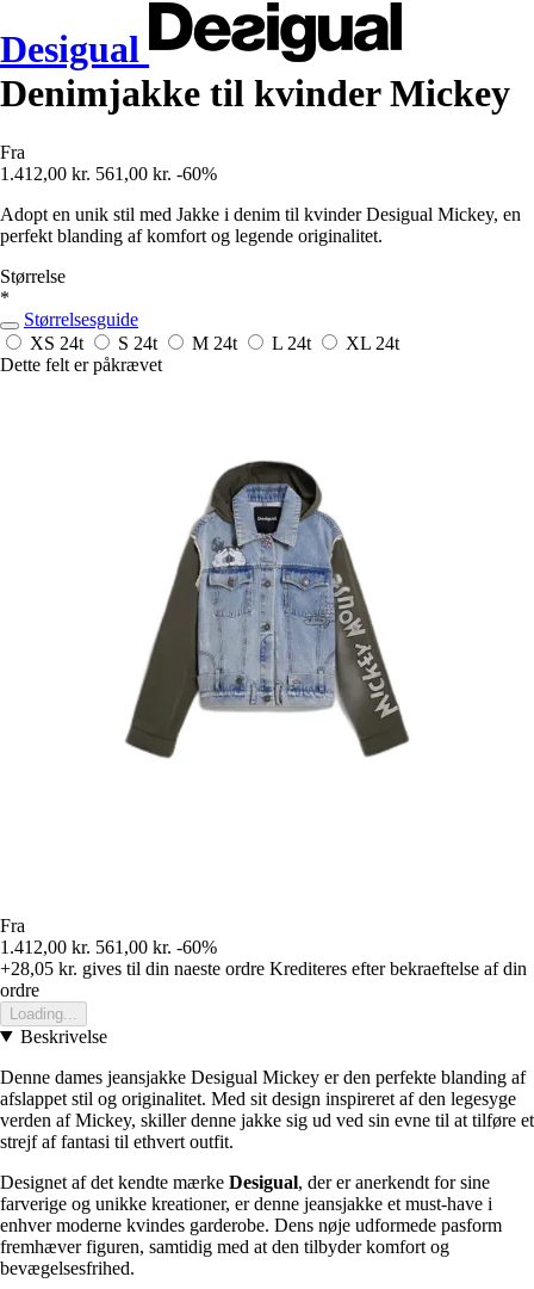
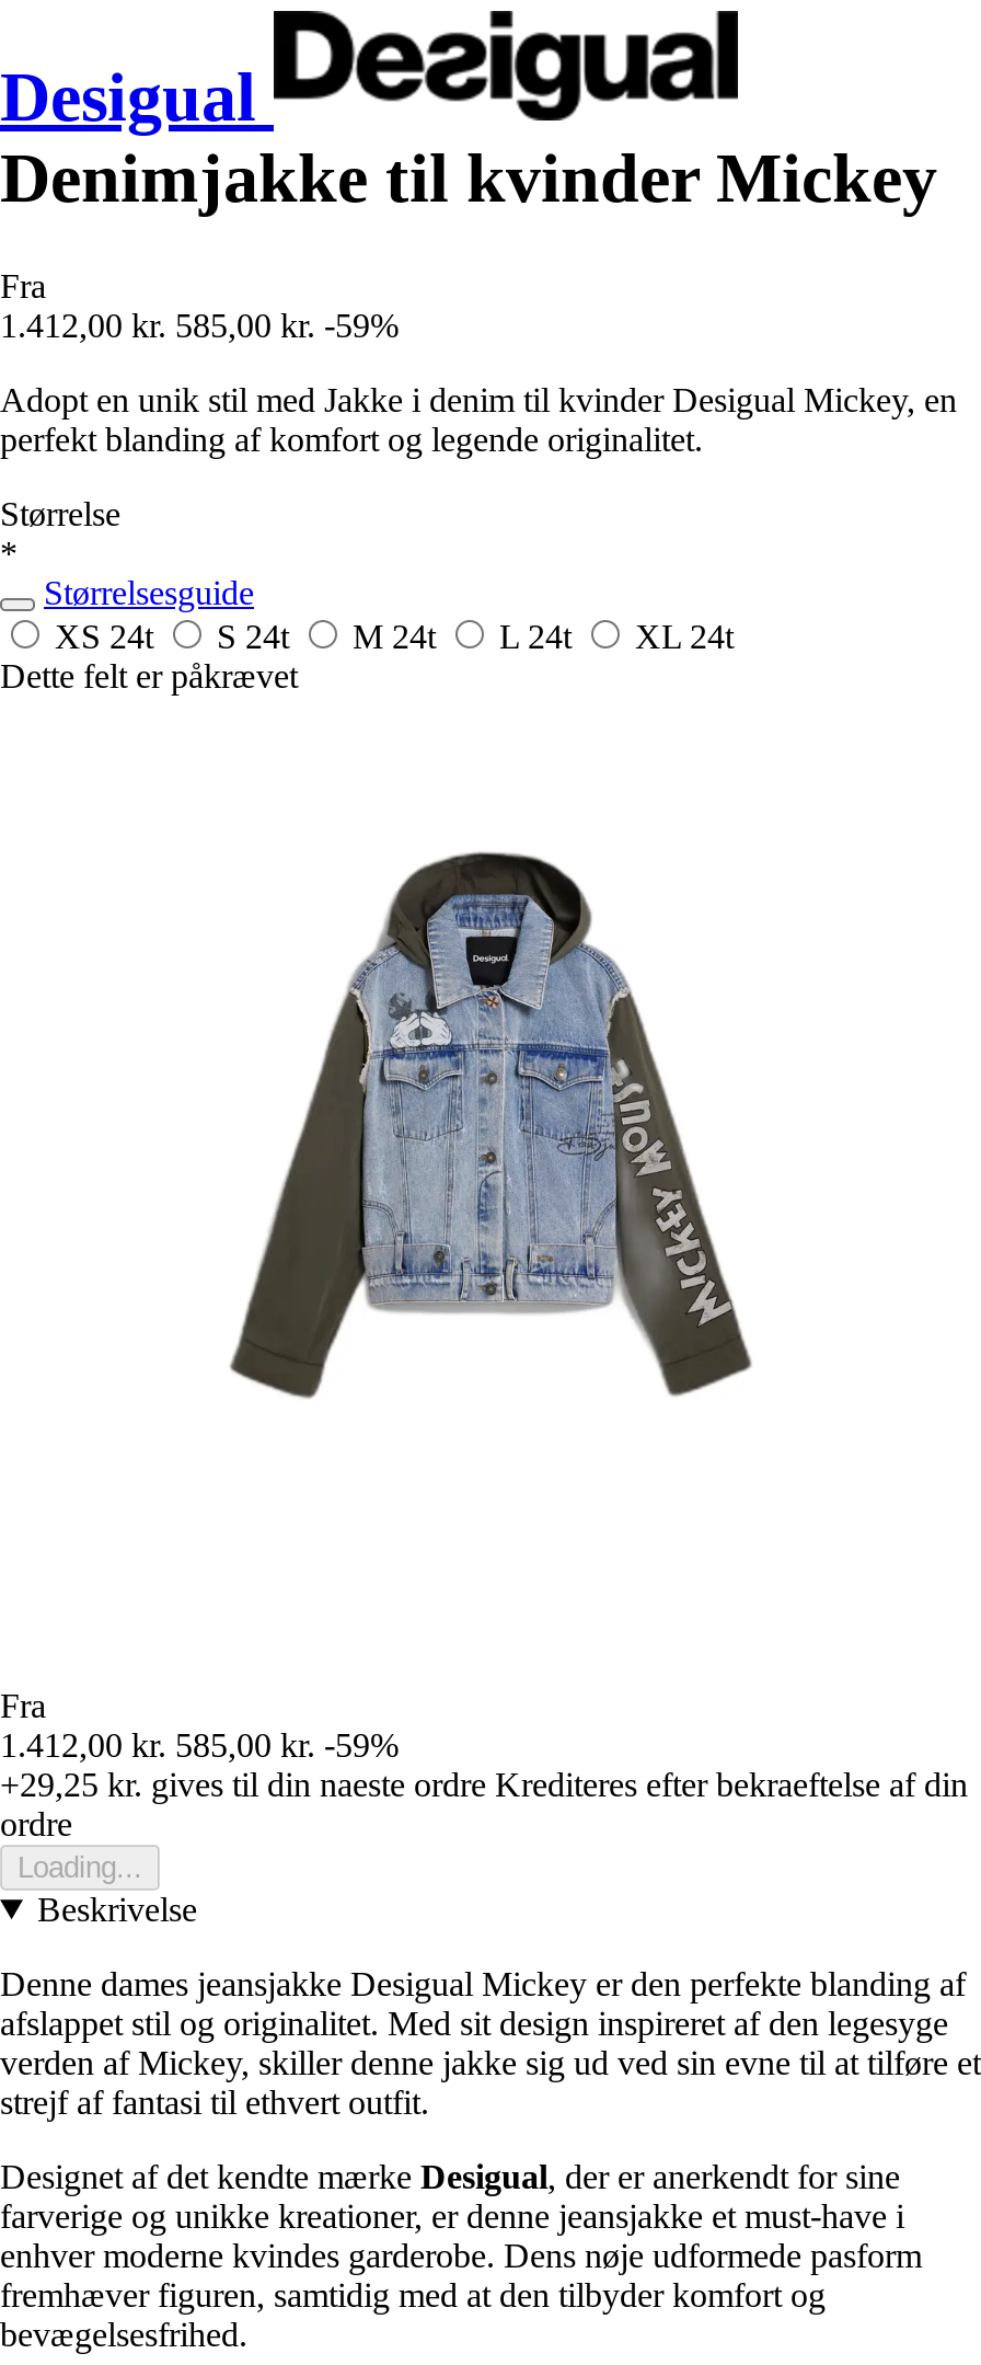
[0,163,217,184] 1.412,00 kr. 561,00 kr. -60% -> [0,306,399,344] 1.412,00 kr. 585,00 kr. -59%
[0,937,217,957] 1.412,00 kr. 561,00 kr. -60% -> [0,1726,399,1763] 1.412,00 kr. 585,00 kr. -59%
[0,958,527,979] +28,05 kr. gives til din naeste ordre Krediteres efter bekraeftelse af din -> [0,1766,968,1803] +29,25 kr. gives til din naeste ordre Krediteres efter bekraeftelse af din

